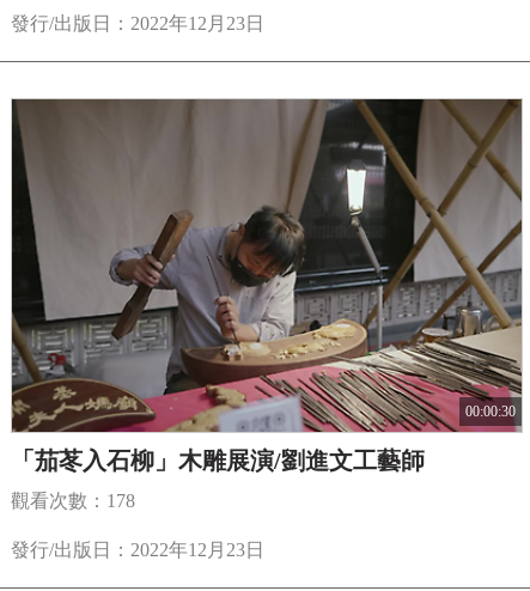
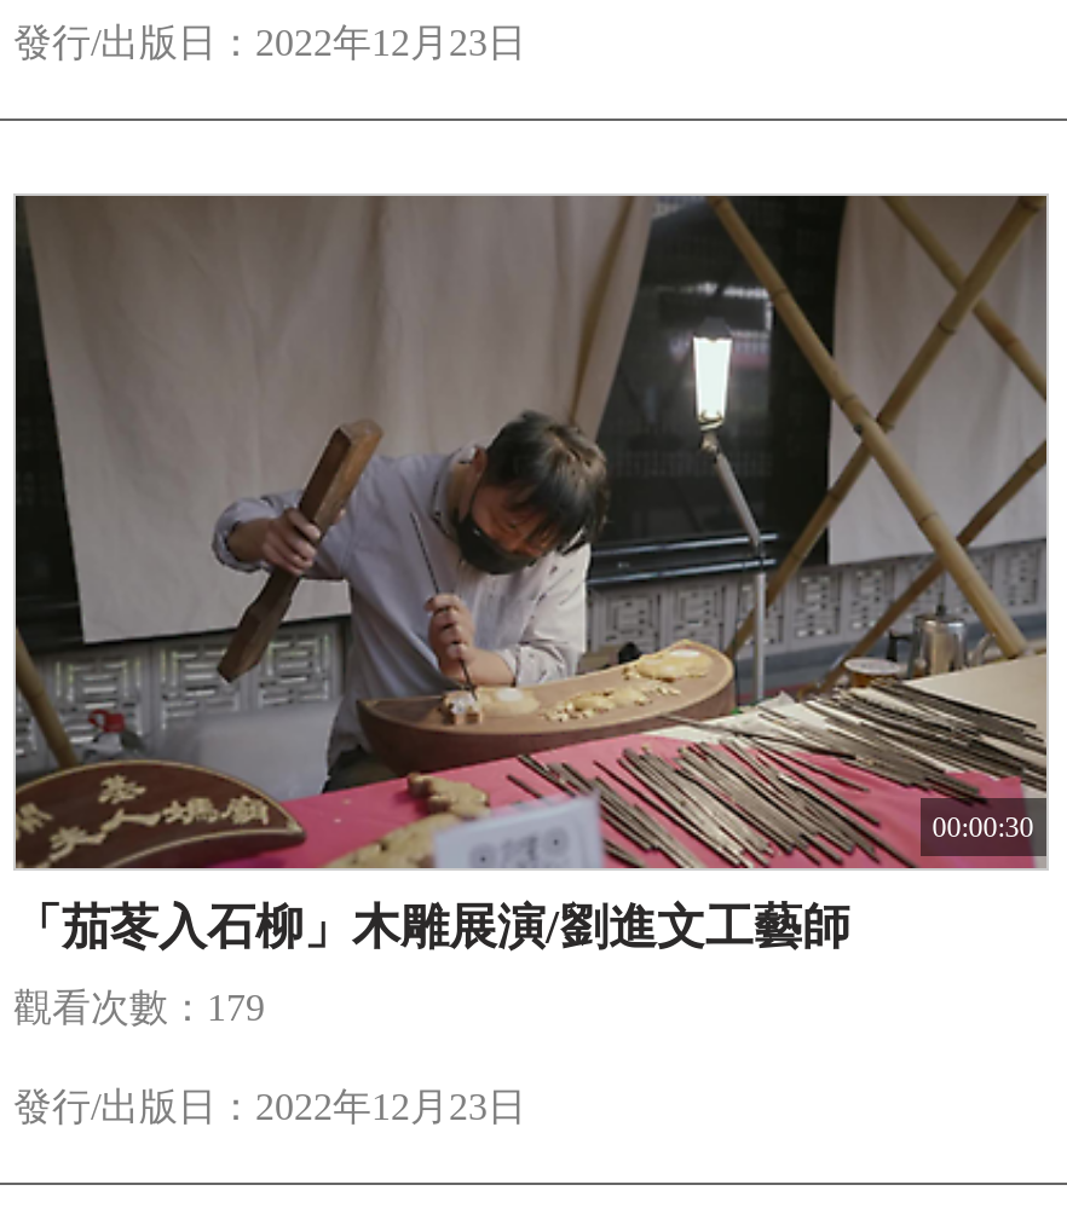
[11,490,135,511] 觀看次數：178 -> [13,986,265,1027] 觀看次數：179

